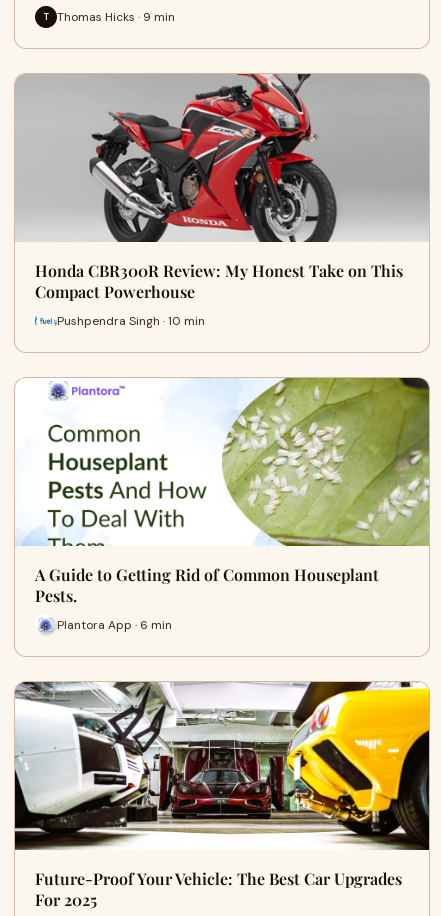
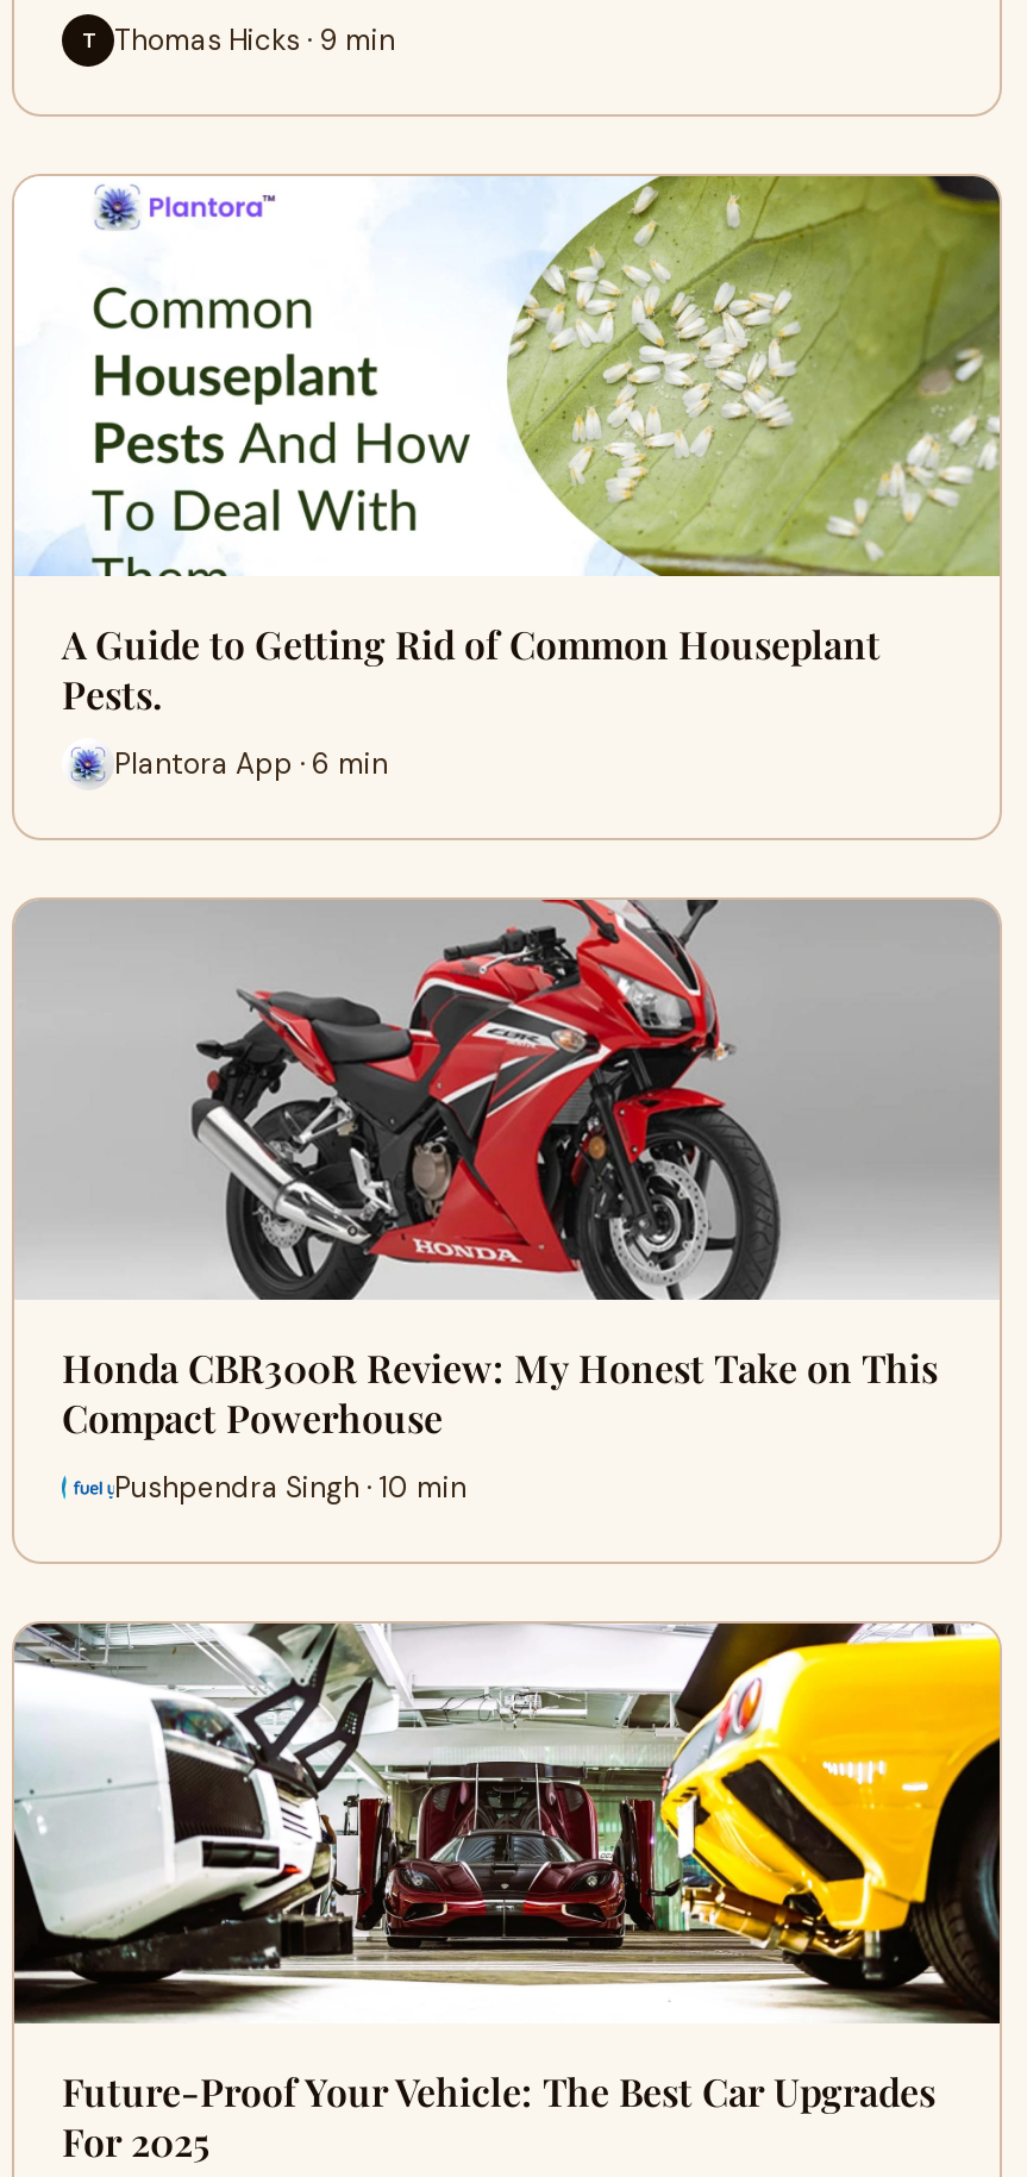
moved [35,73,403,328] -> [62,897,938,1506]: [image] | Honda CBR300R Review: My Honest Take on This | Compact Powerhouse | Pushpendra Singh · 10 min
moved [15,377,430,632] -> [19,174,1002,782]: [image] | A Guide to Getting Rid of Common Houseplant | Pests. | Plantora App · 6 min

